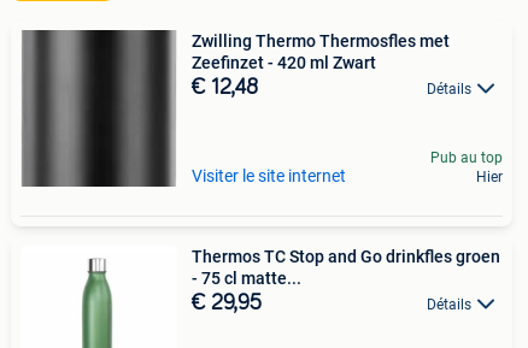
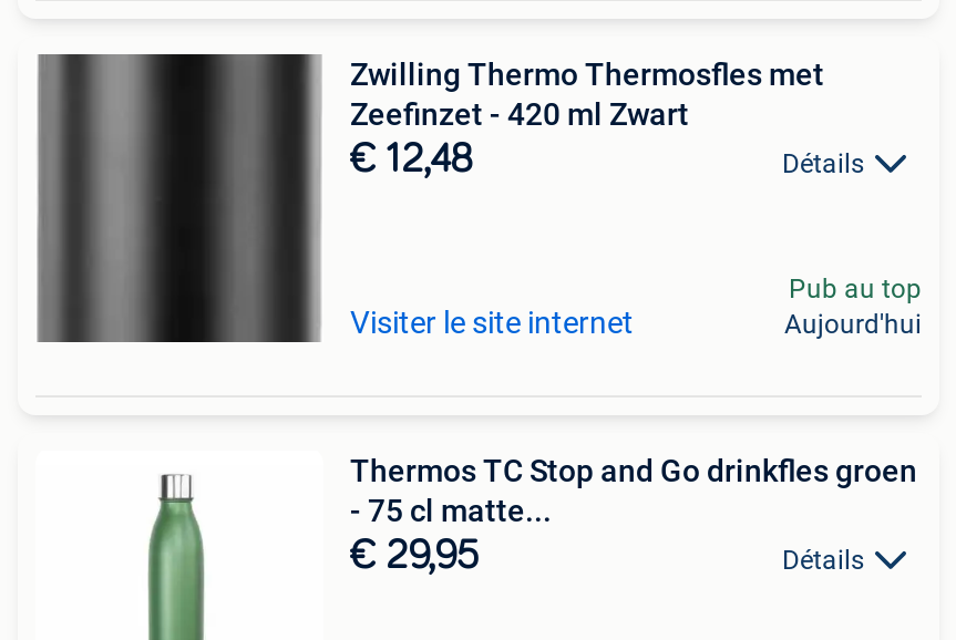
[476,169,503,185] Hier -> [784,310,922,341] Aujourd'hui

